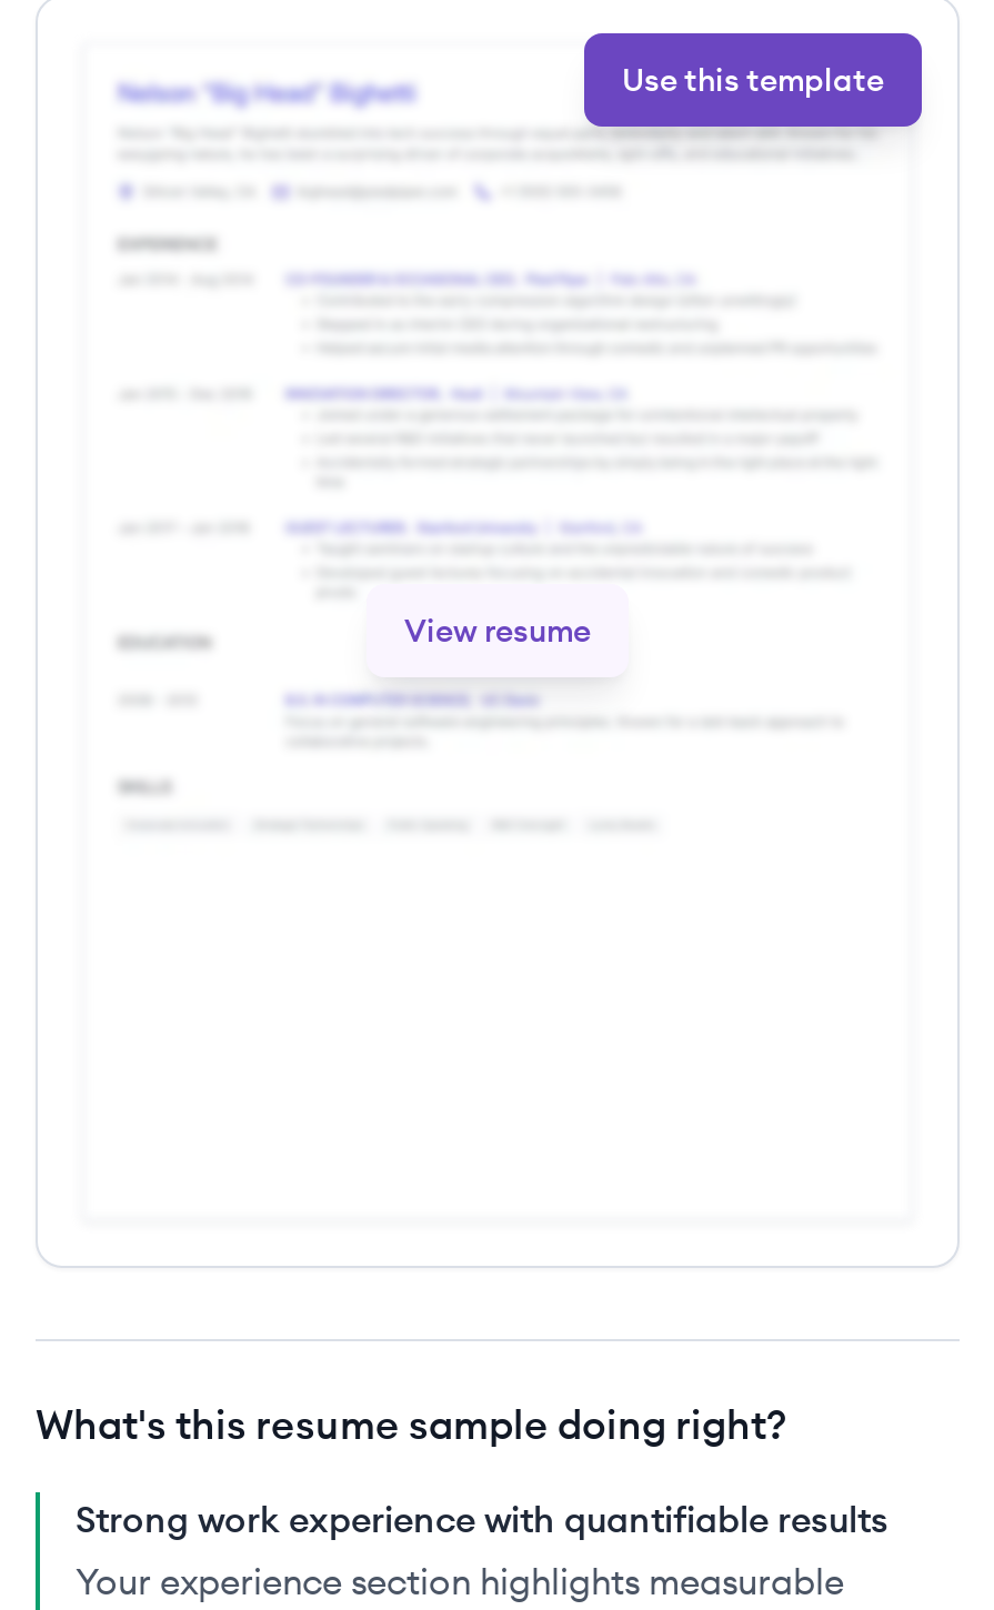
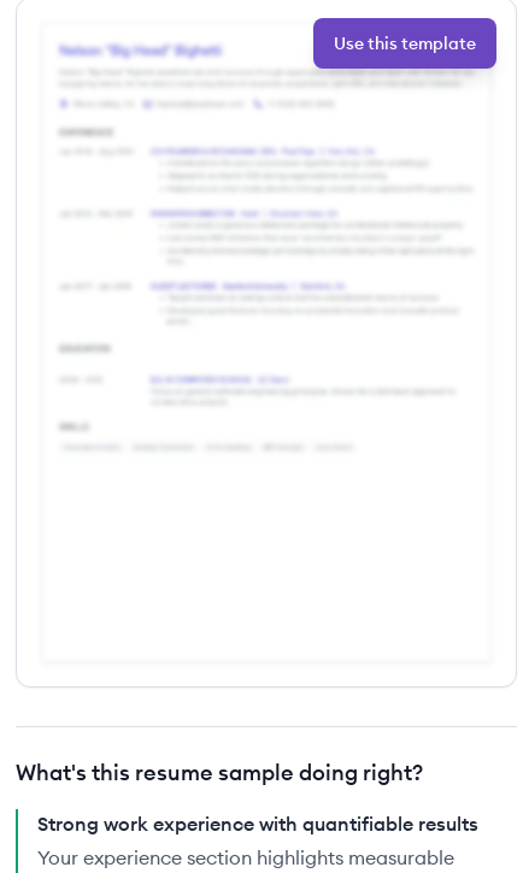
[404,611,591,651] View resume -> none

